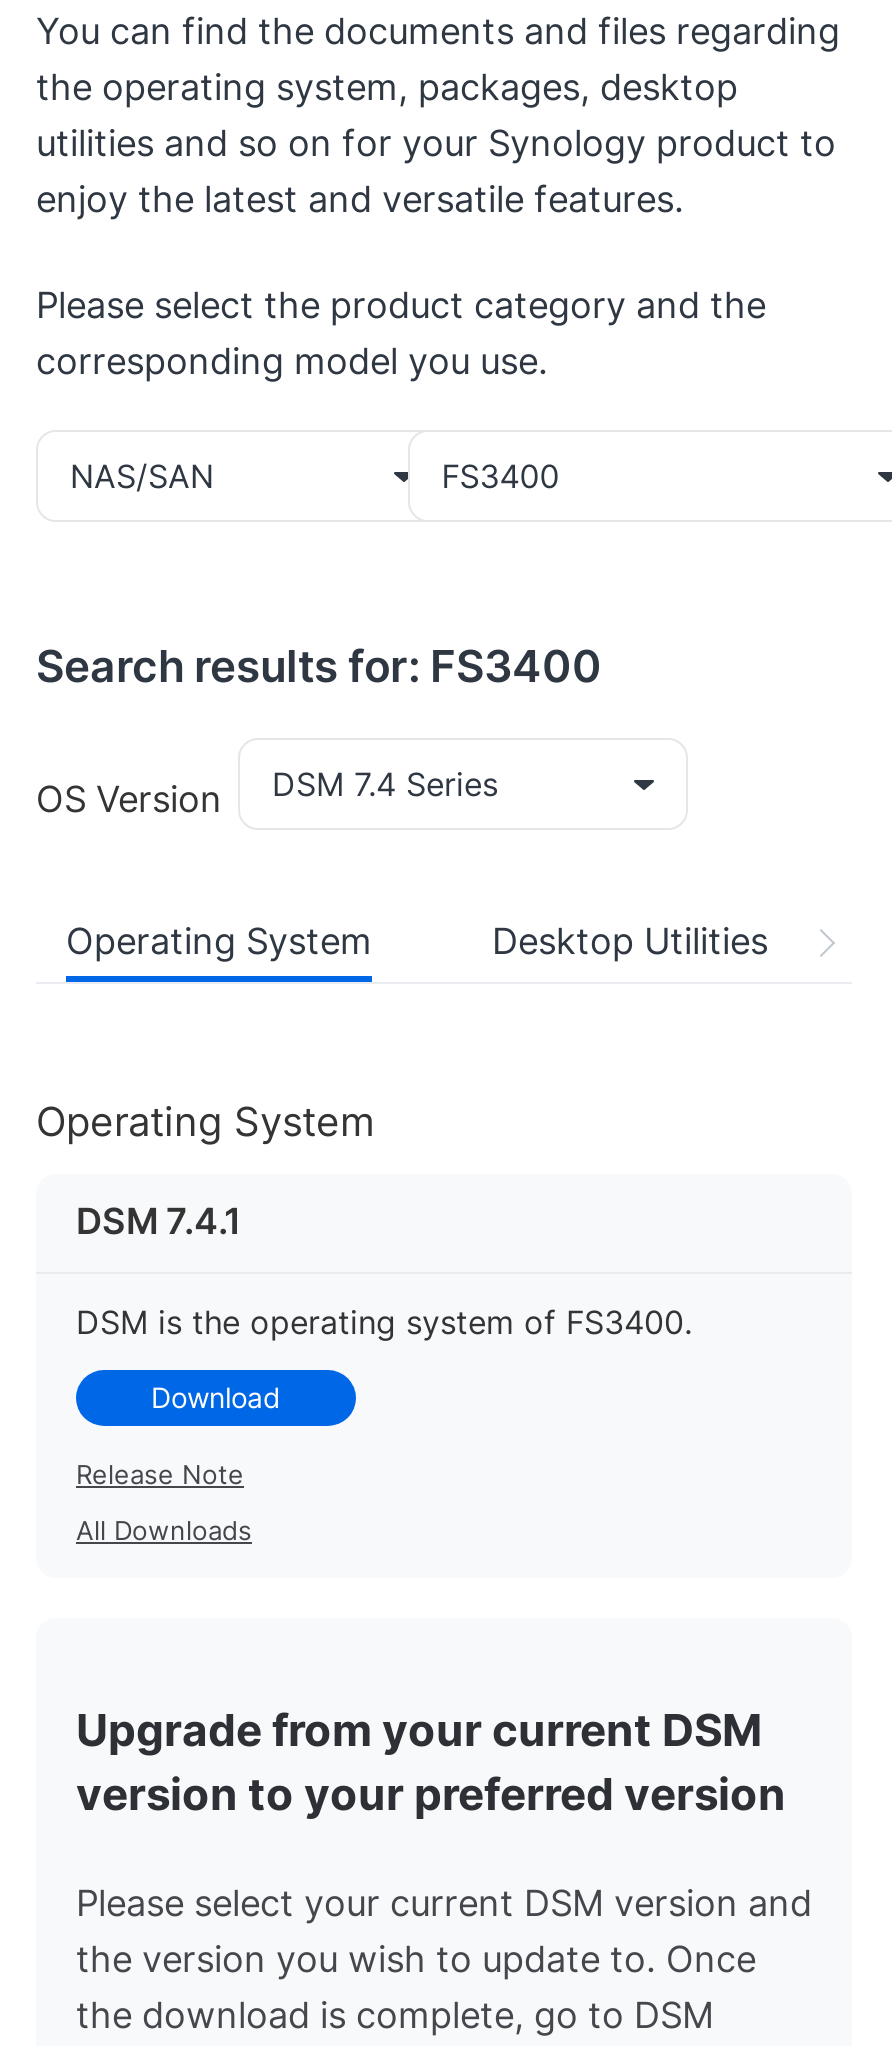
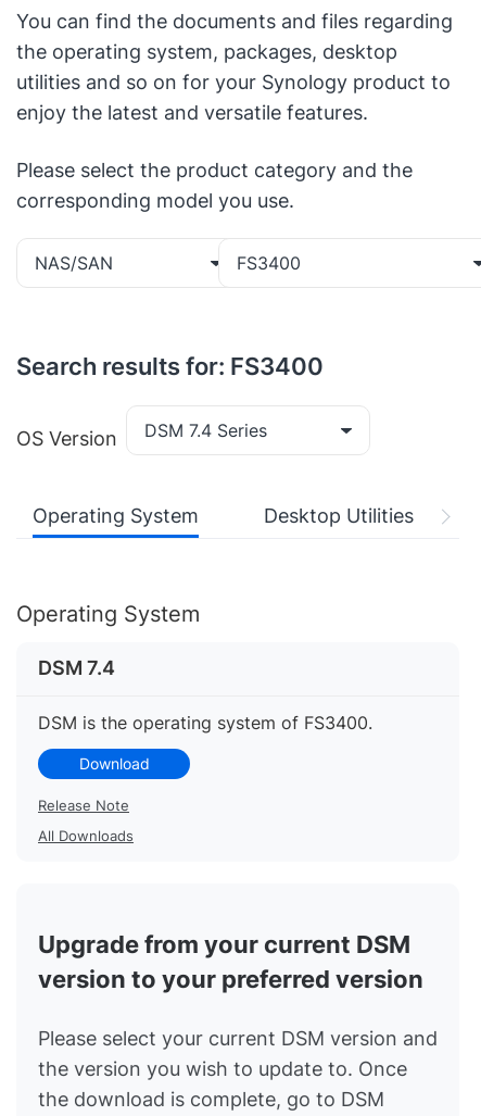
[76,1200,242,1242] DSM 7.4.1 -> [38,656,115,679] DSM 7.4

